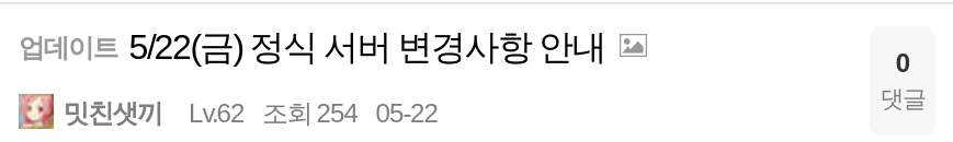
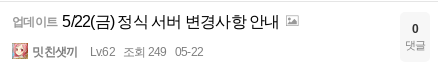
[189,98,438,128] Lv.62 조회 254 05-22 -> [89,45,203,59] Lv.62 조회 249 05-22

